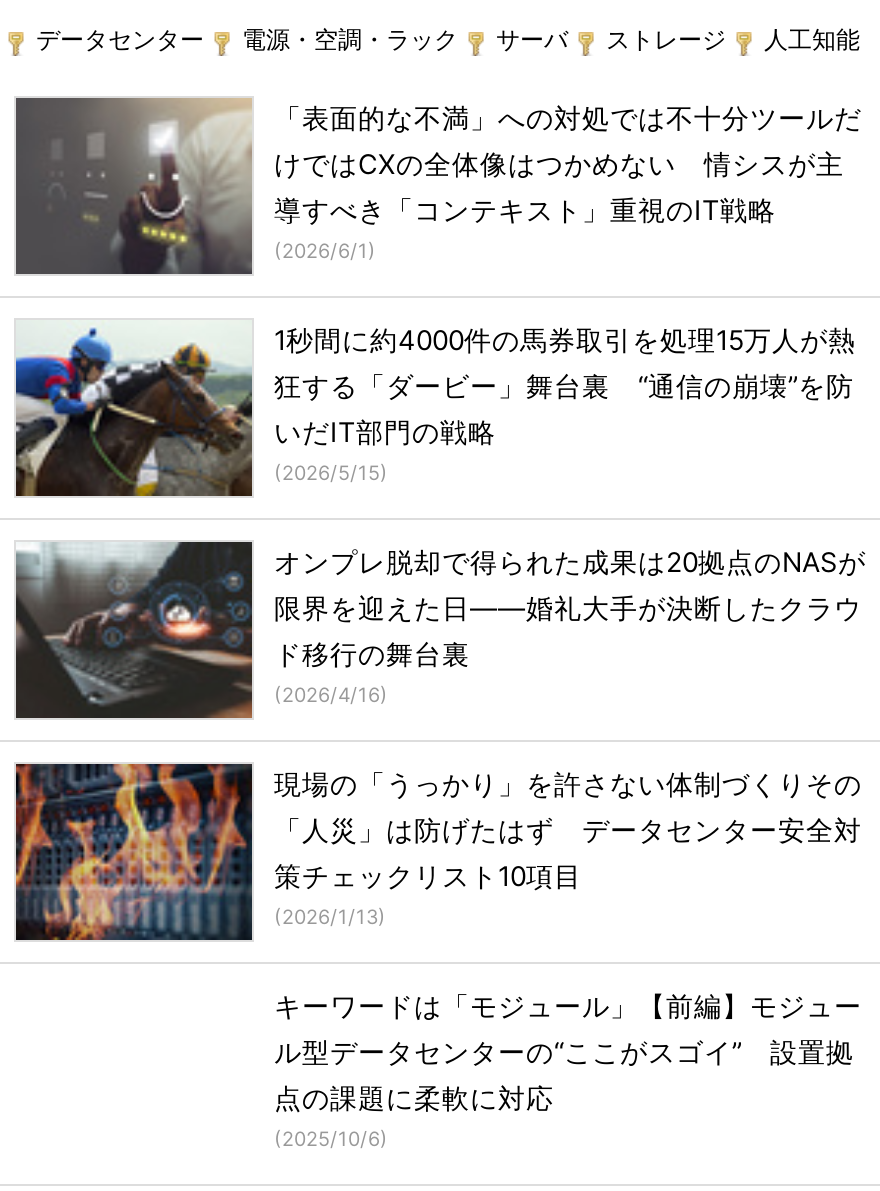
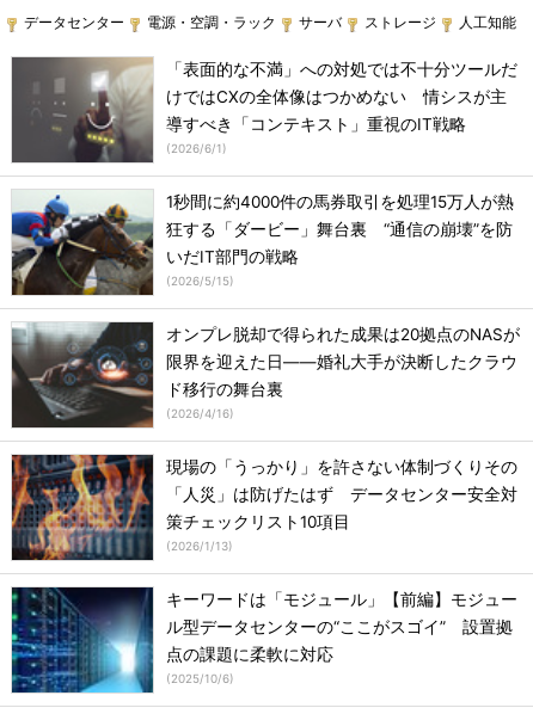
none -> [11,586,154,694] [image]

